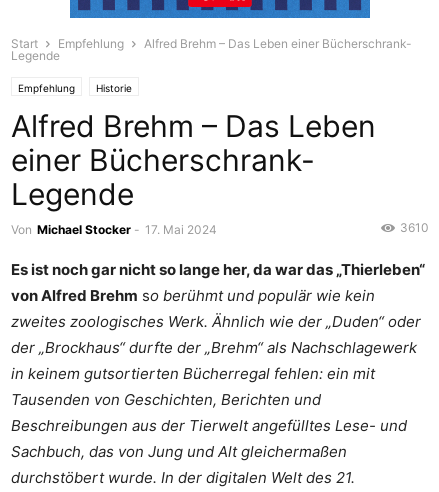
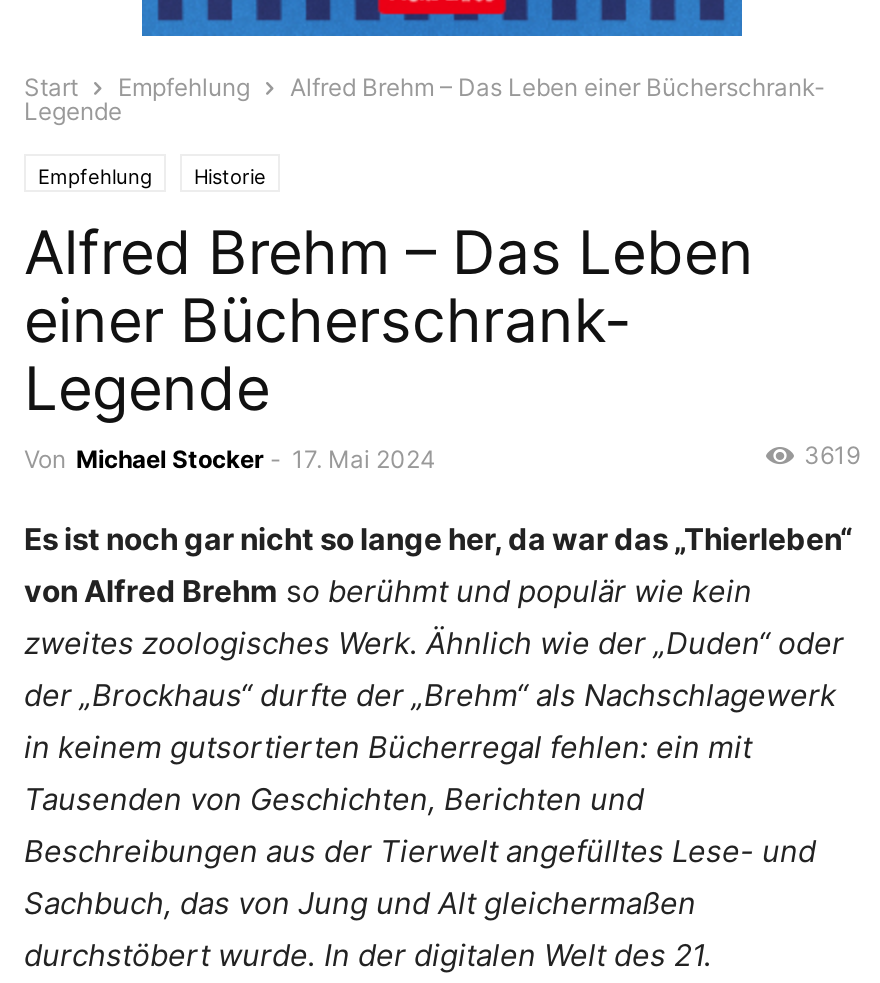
[400,220,429,235] 3610 -> [804,440,860,470] 3619

